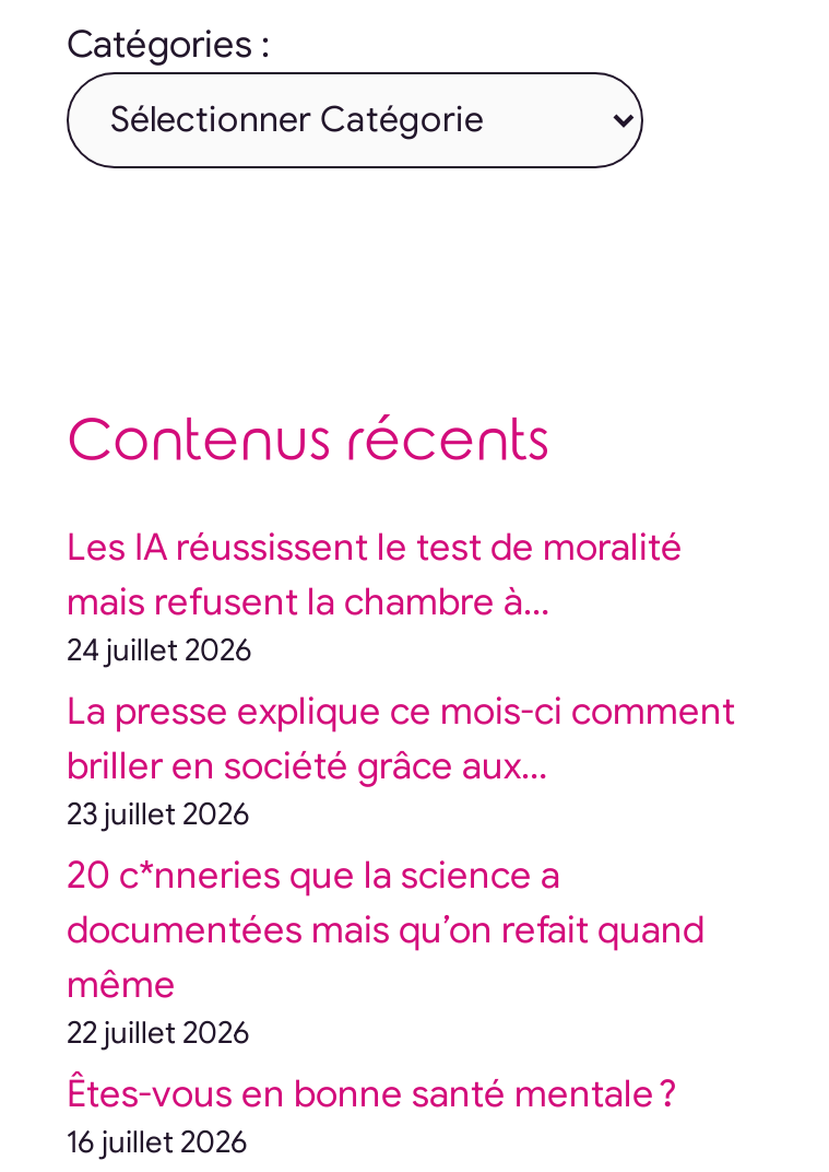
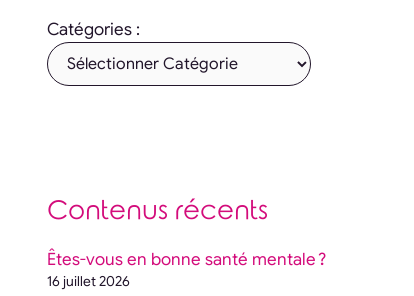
[67,525,735,1052] Les IA réussissent le test de moralité | mais refusent la chambre à… | 24 juillet 2026 | La presse explique ce mois-ci comment | briller en société grâce aux… | 23 juillet 2026 | 20 c*nneries que la science a | documentées mais qu’on refait quand | même | 22 juillet 2026 -> none

